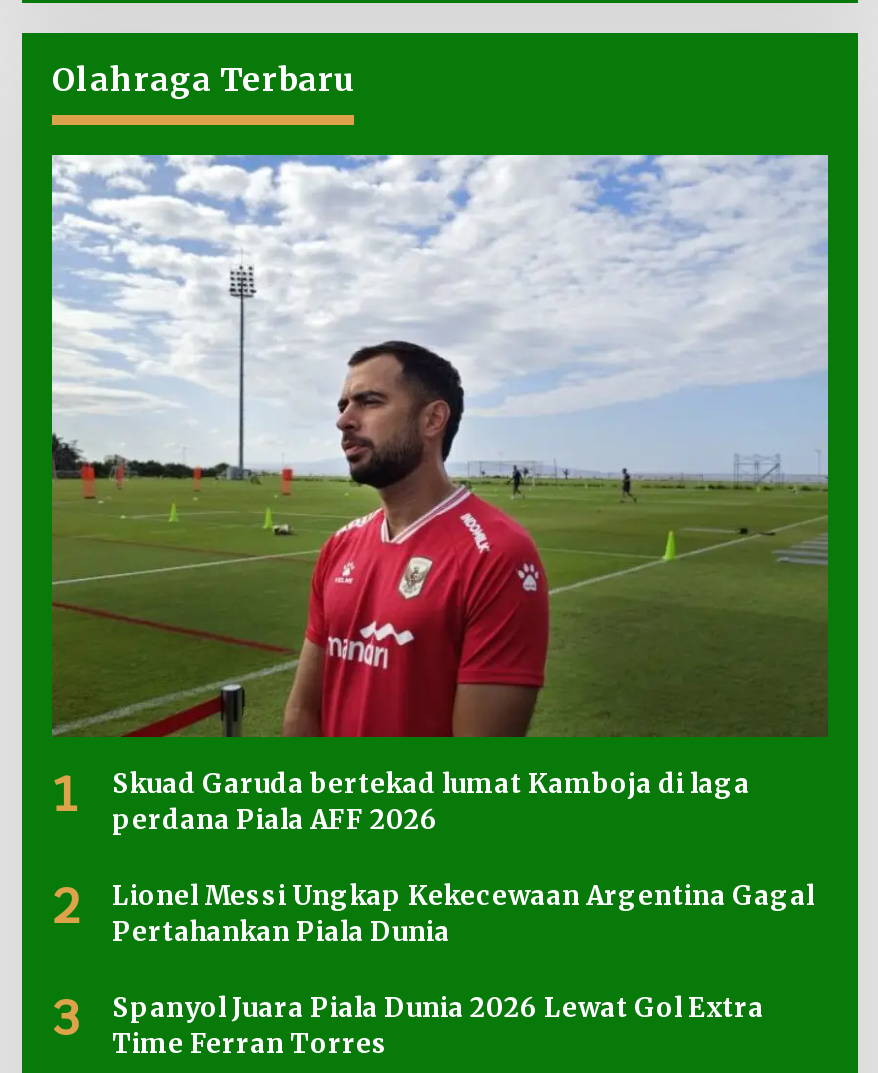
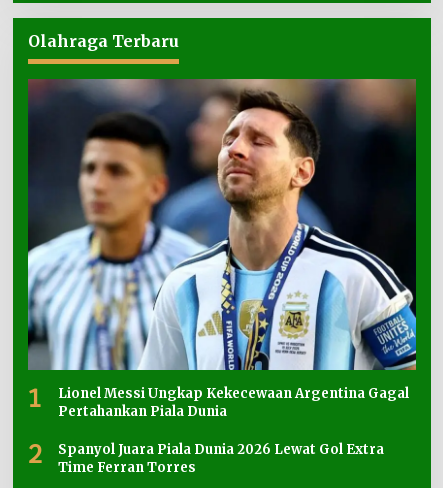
[50,153,830,739] [image] -> [27,78,417,371] [image]
[52,767,750,935] Skuad Garuda bertekad lumat Kamboja di laga | perdana Piala AFF 2026 | 2 -> none
[52,989,764,1061] 3 Spanyol Juara Piala Dunia 2026 Lewat Gol Extra Time Ferran Torres -> [28,440,384,476] 2 Spanyol Juara Piala Dunia 2026 Lewat Gol Extra Time Ferran Torres

